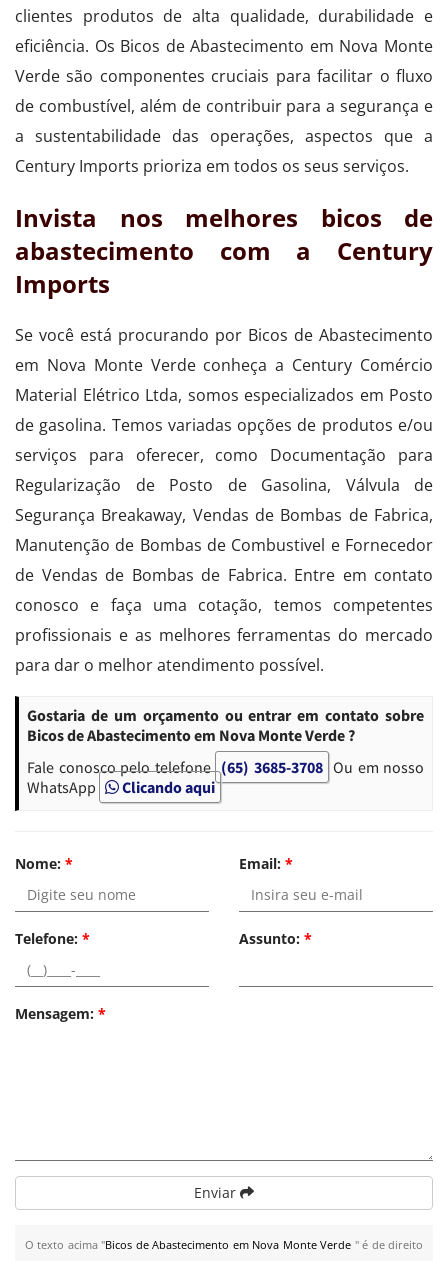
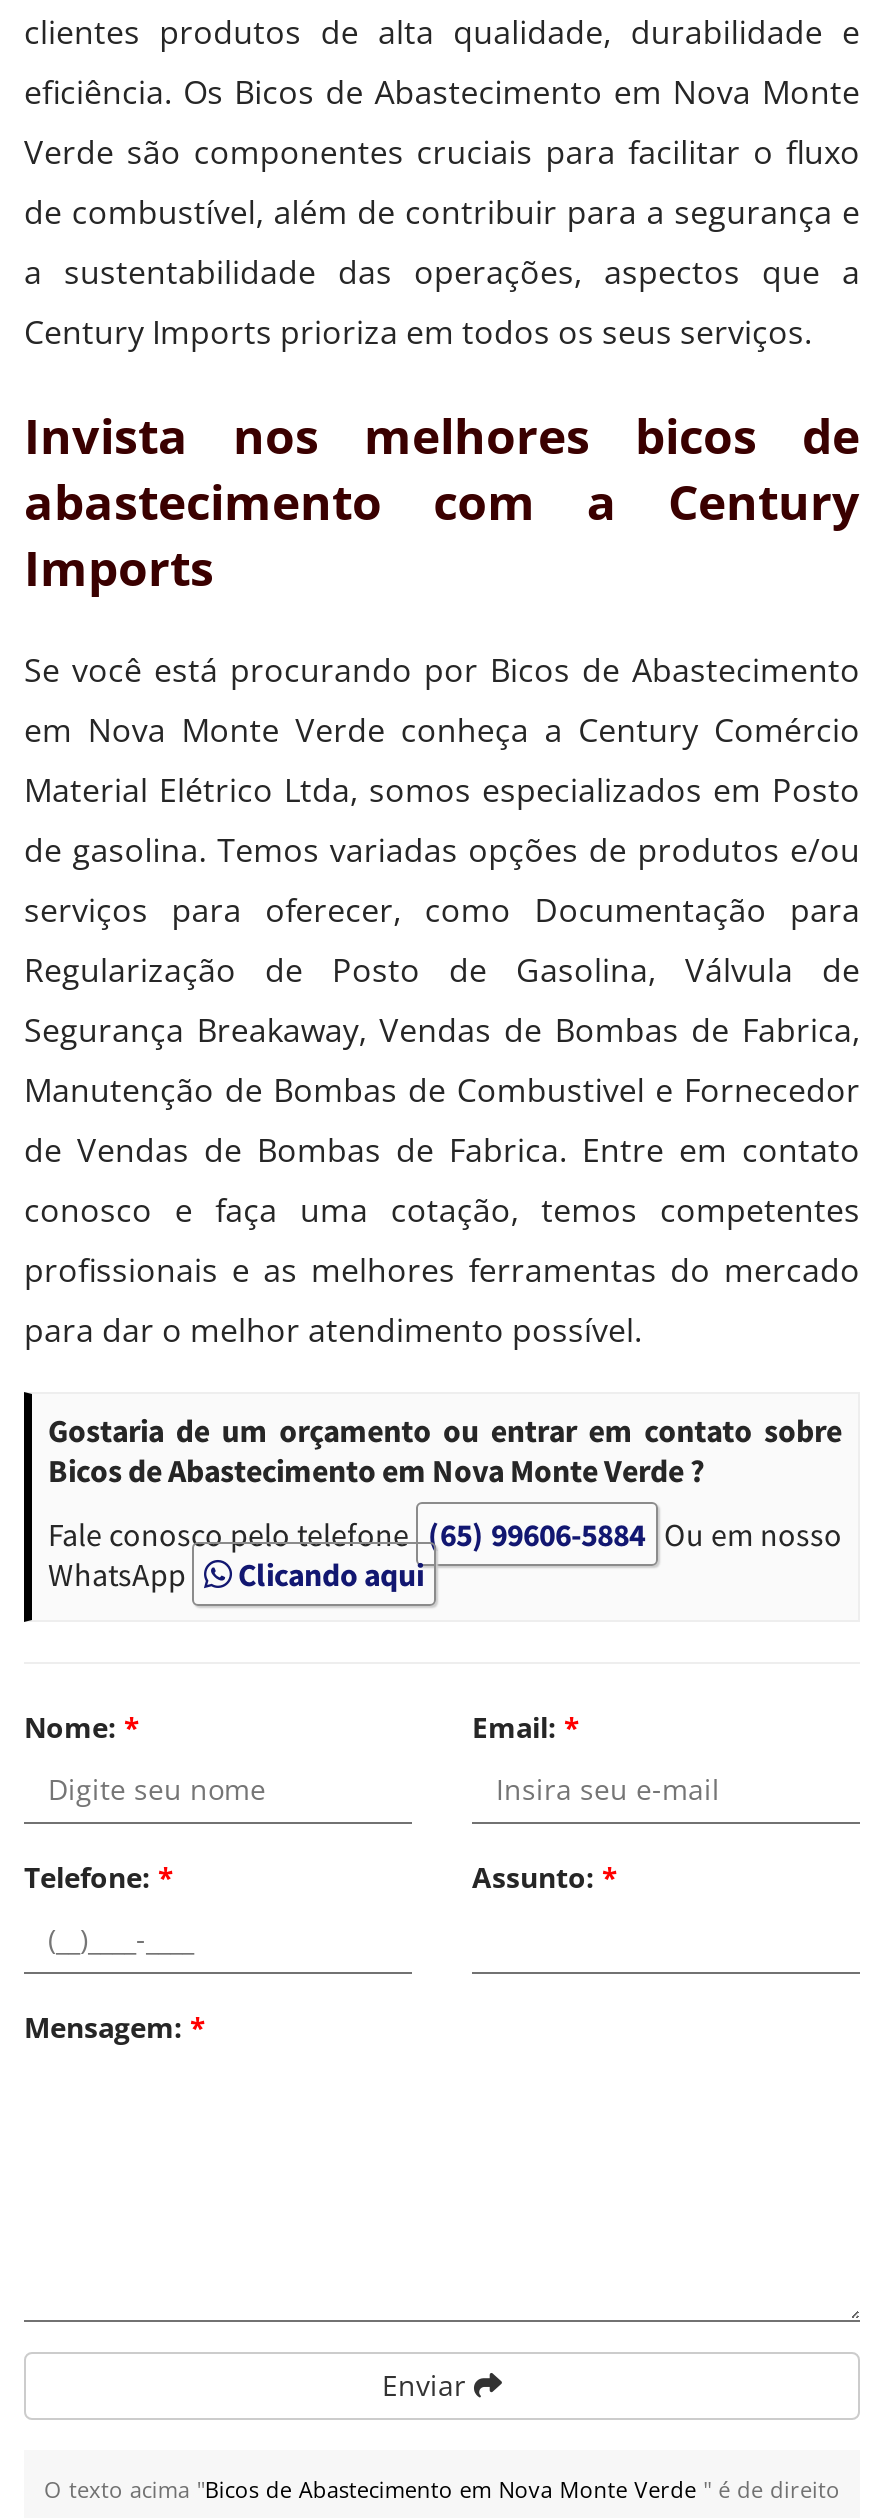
[27,757,424,777] Fale conosco pelo telefone (65) 3685-3708 Ou em nosso -> [48,1513,842,1553] Fale conosco pelo telefone (65) 99606-5884 Ou em nosso

